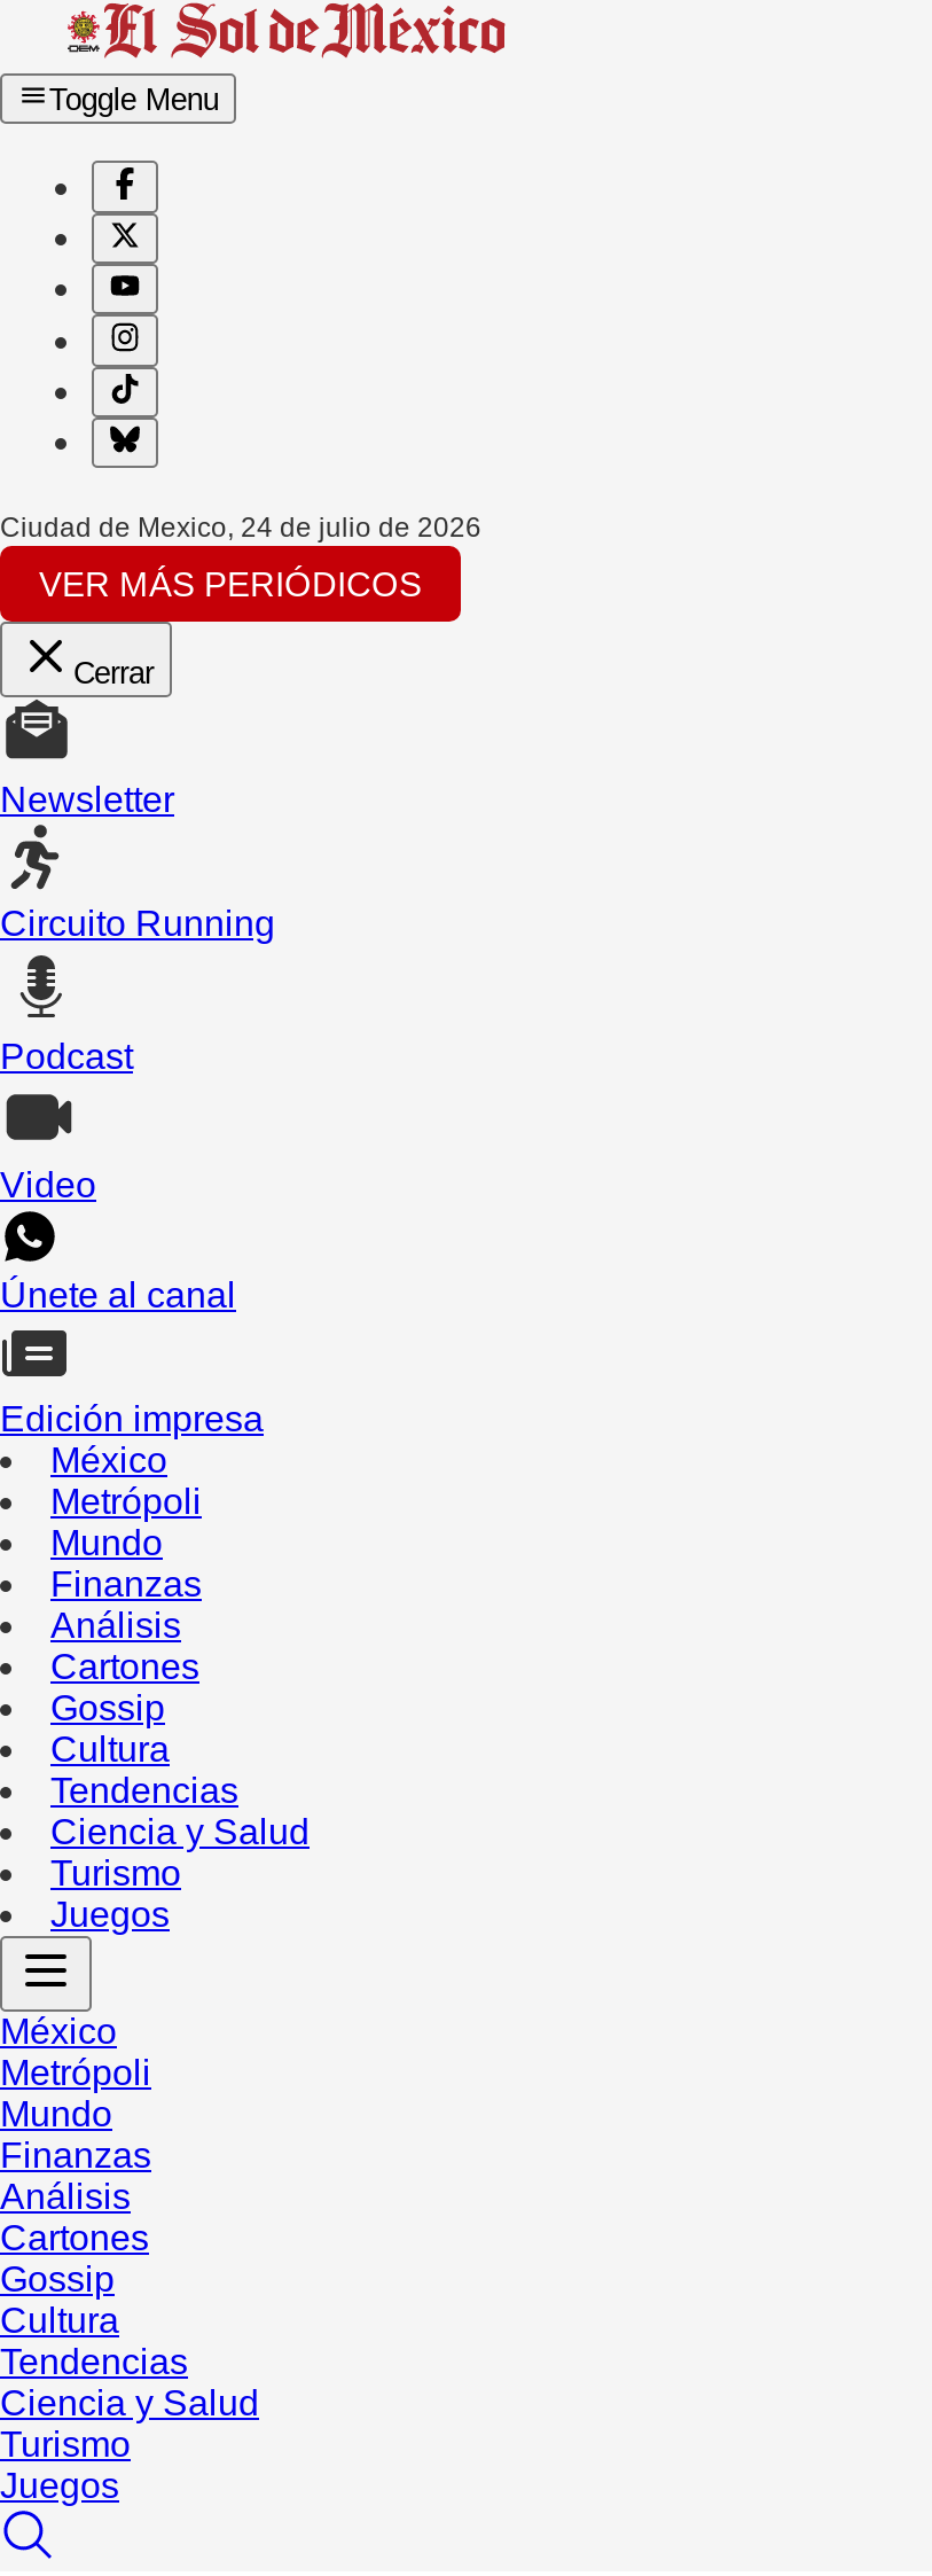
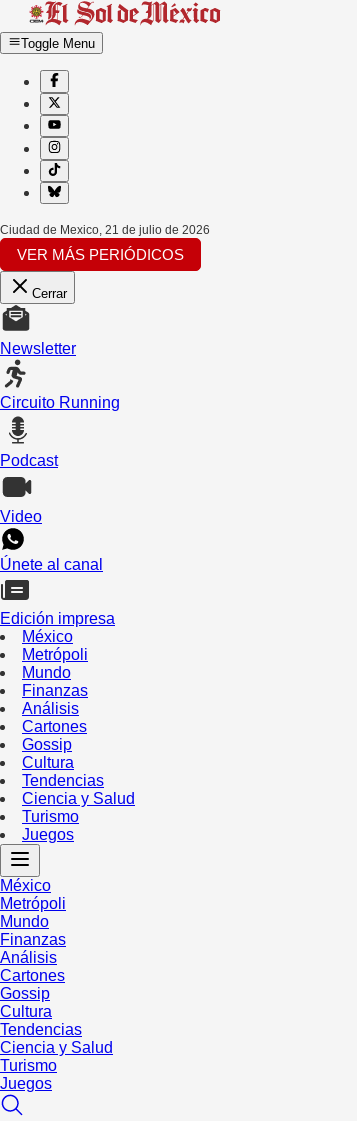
[0,512,481,544] Ciudad de Mexico, 24 de julio de 2026 -> [0,223,210,237] Ciudad de Mexico, 21 de julio de 2026

